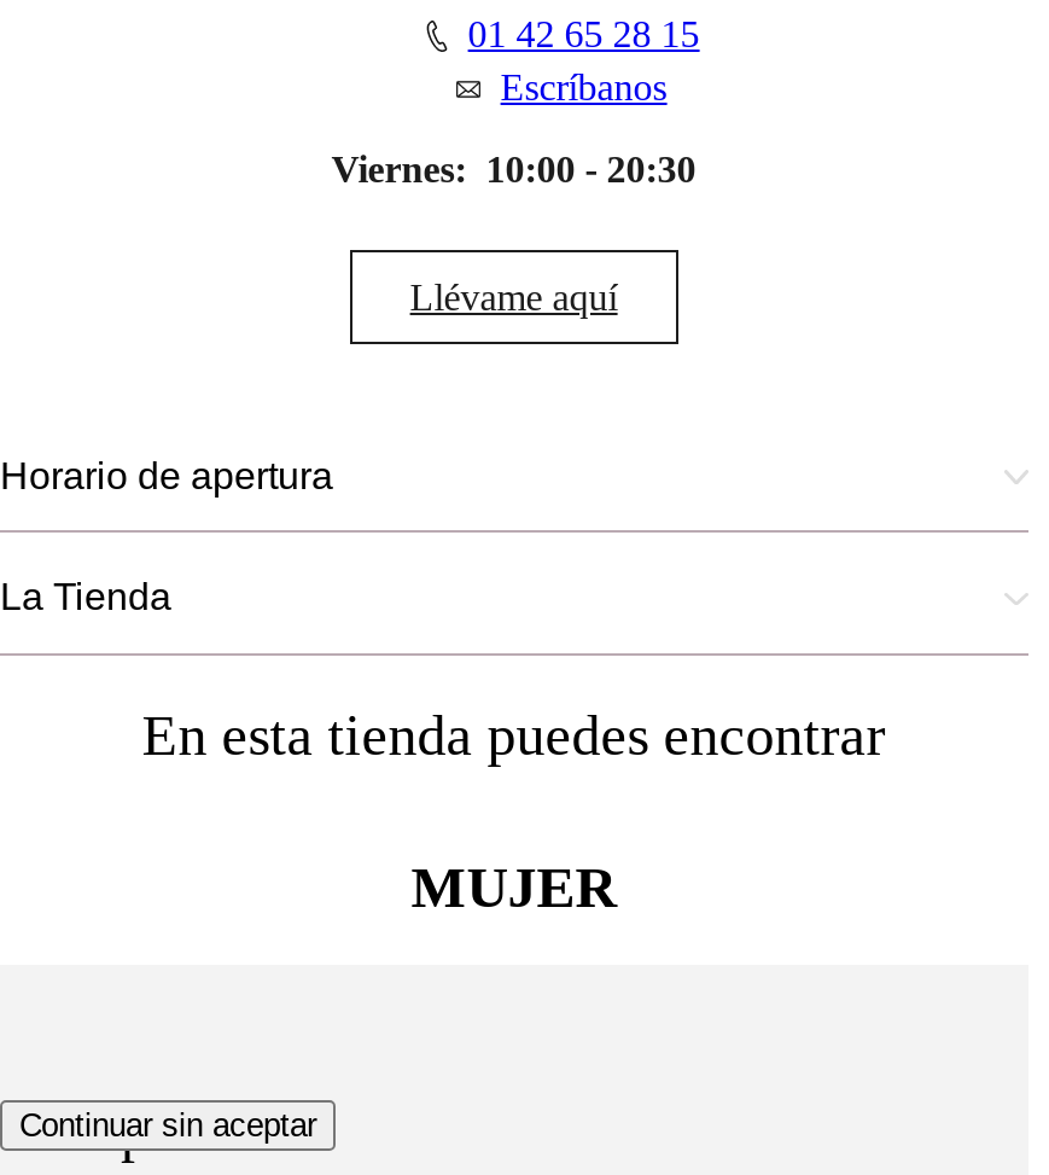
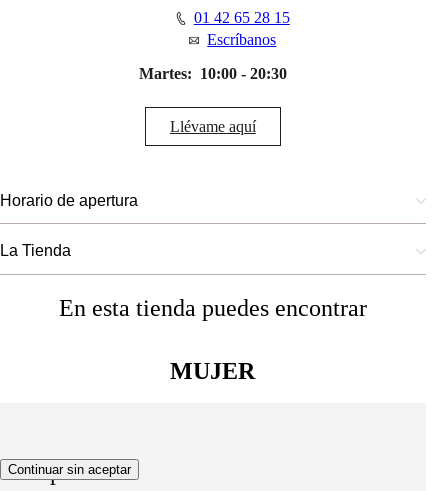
[331,149,696,190] Viernes: 10:00 - 20:30 -> [139,65,287,82] Martes: 10:00 - 20:30

